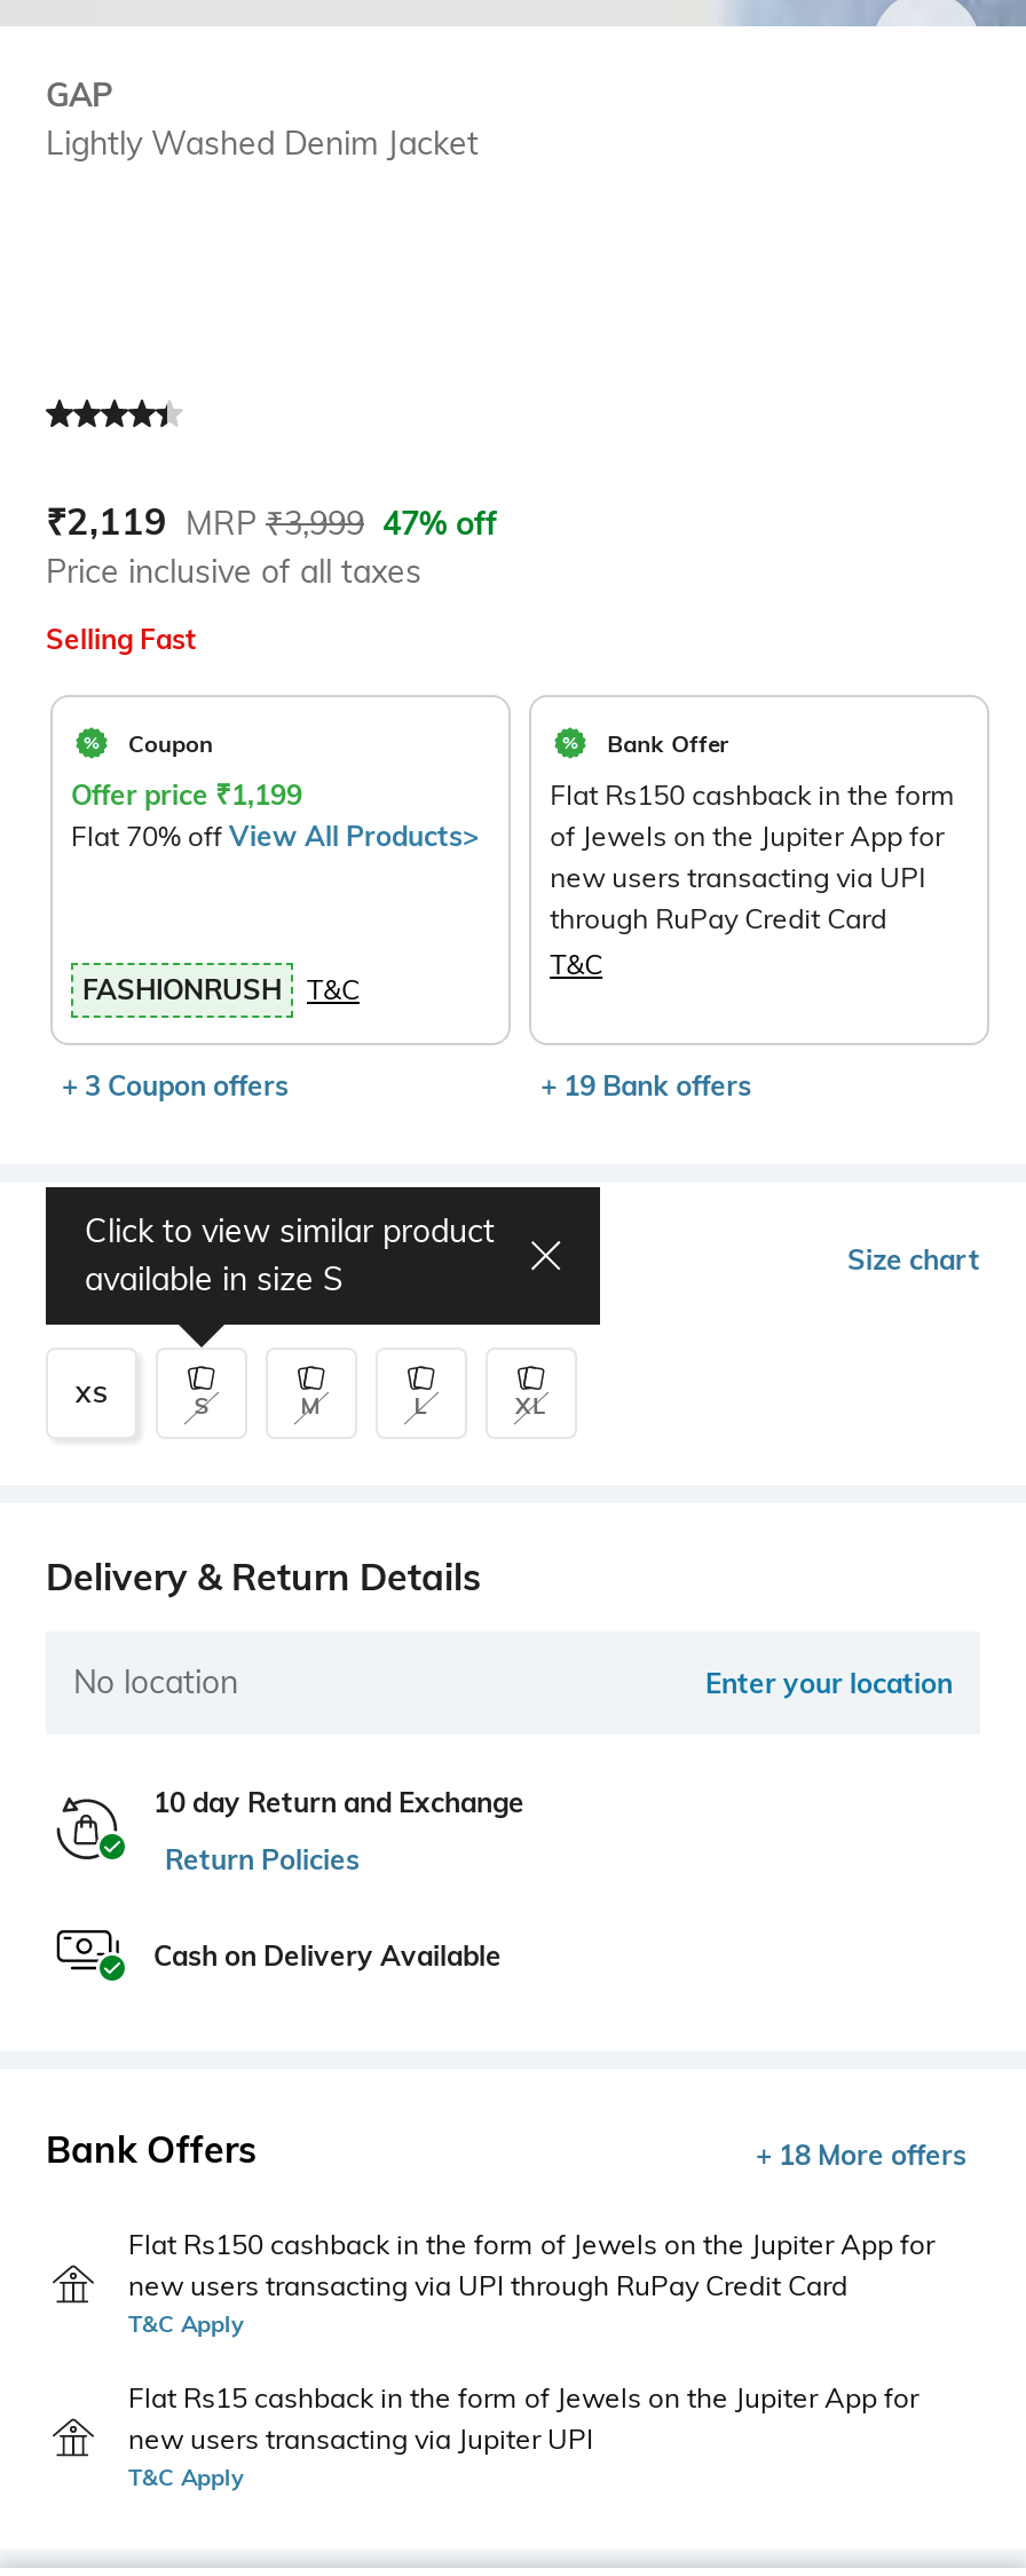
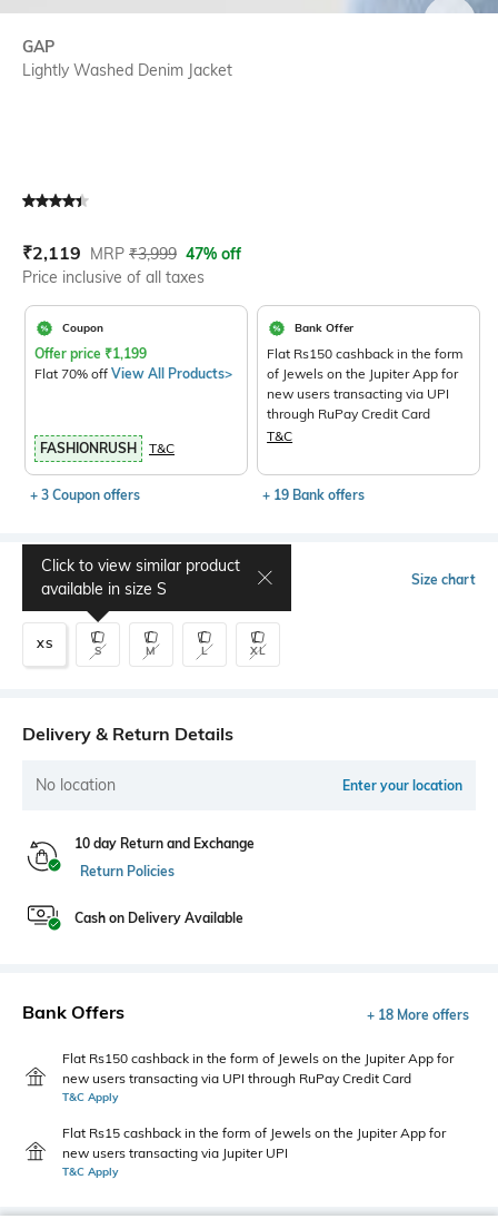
[46,621,197,656] Selling Fast -> none

